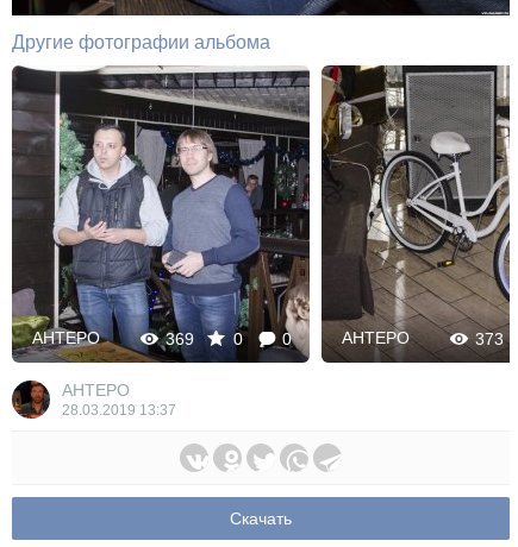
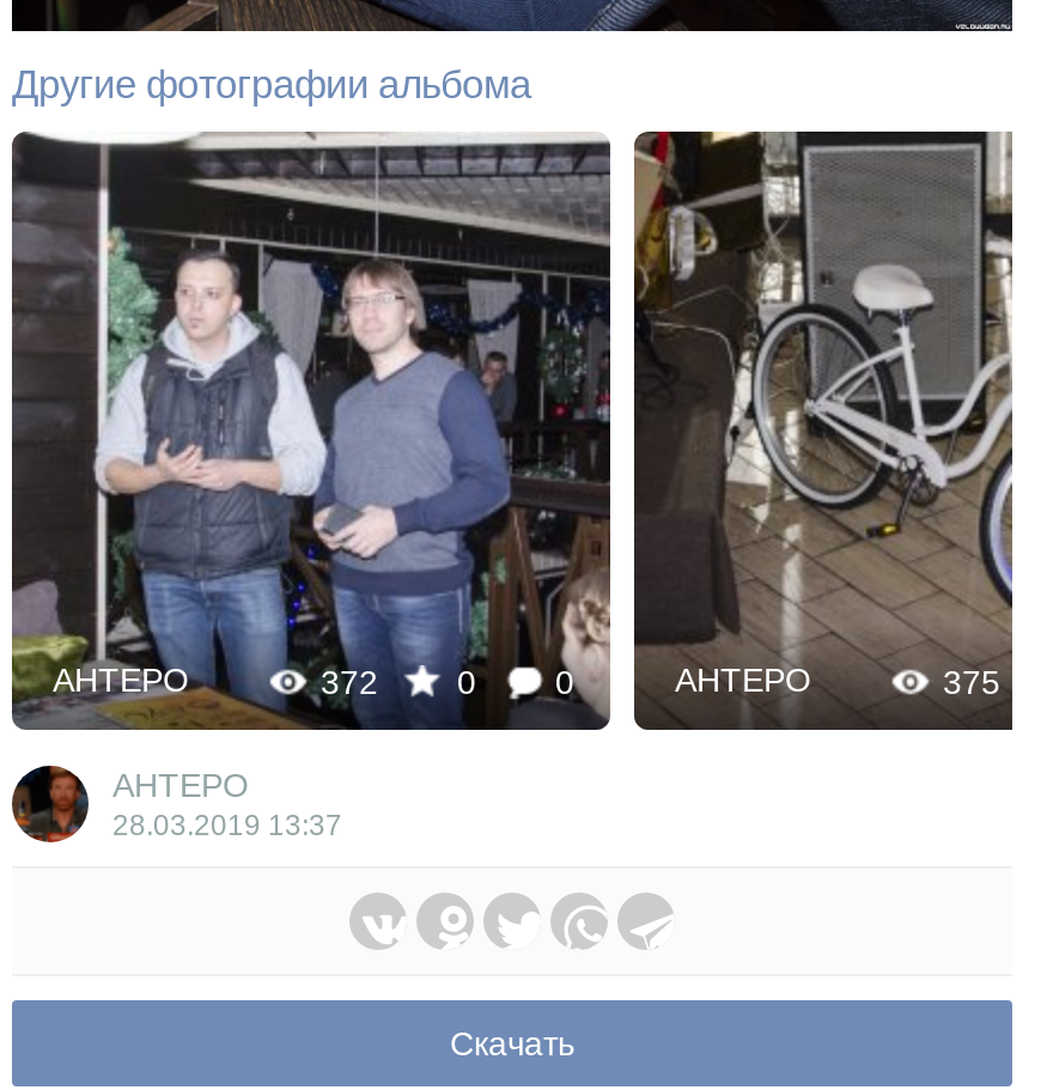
[161,330,194,349] 369 -> [311,663,378,701] 372
[470,330,504,349] 373 -> [933,663,1000,701] 375

